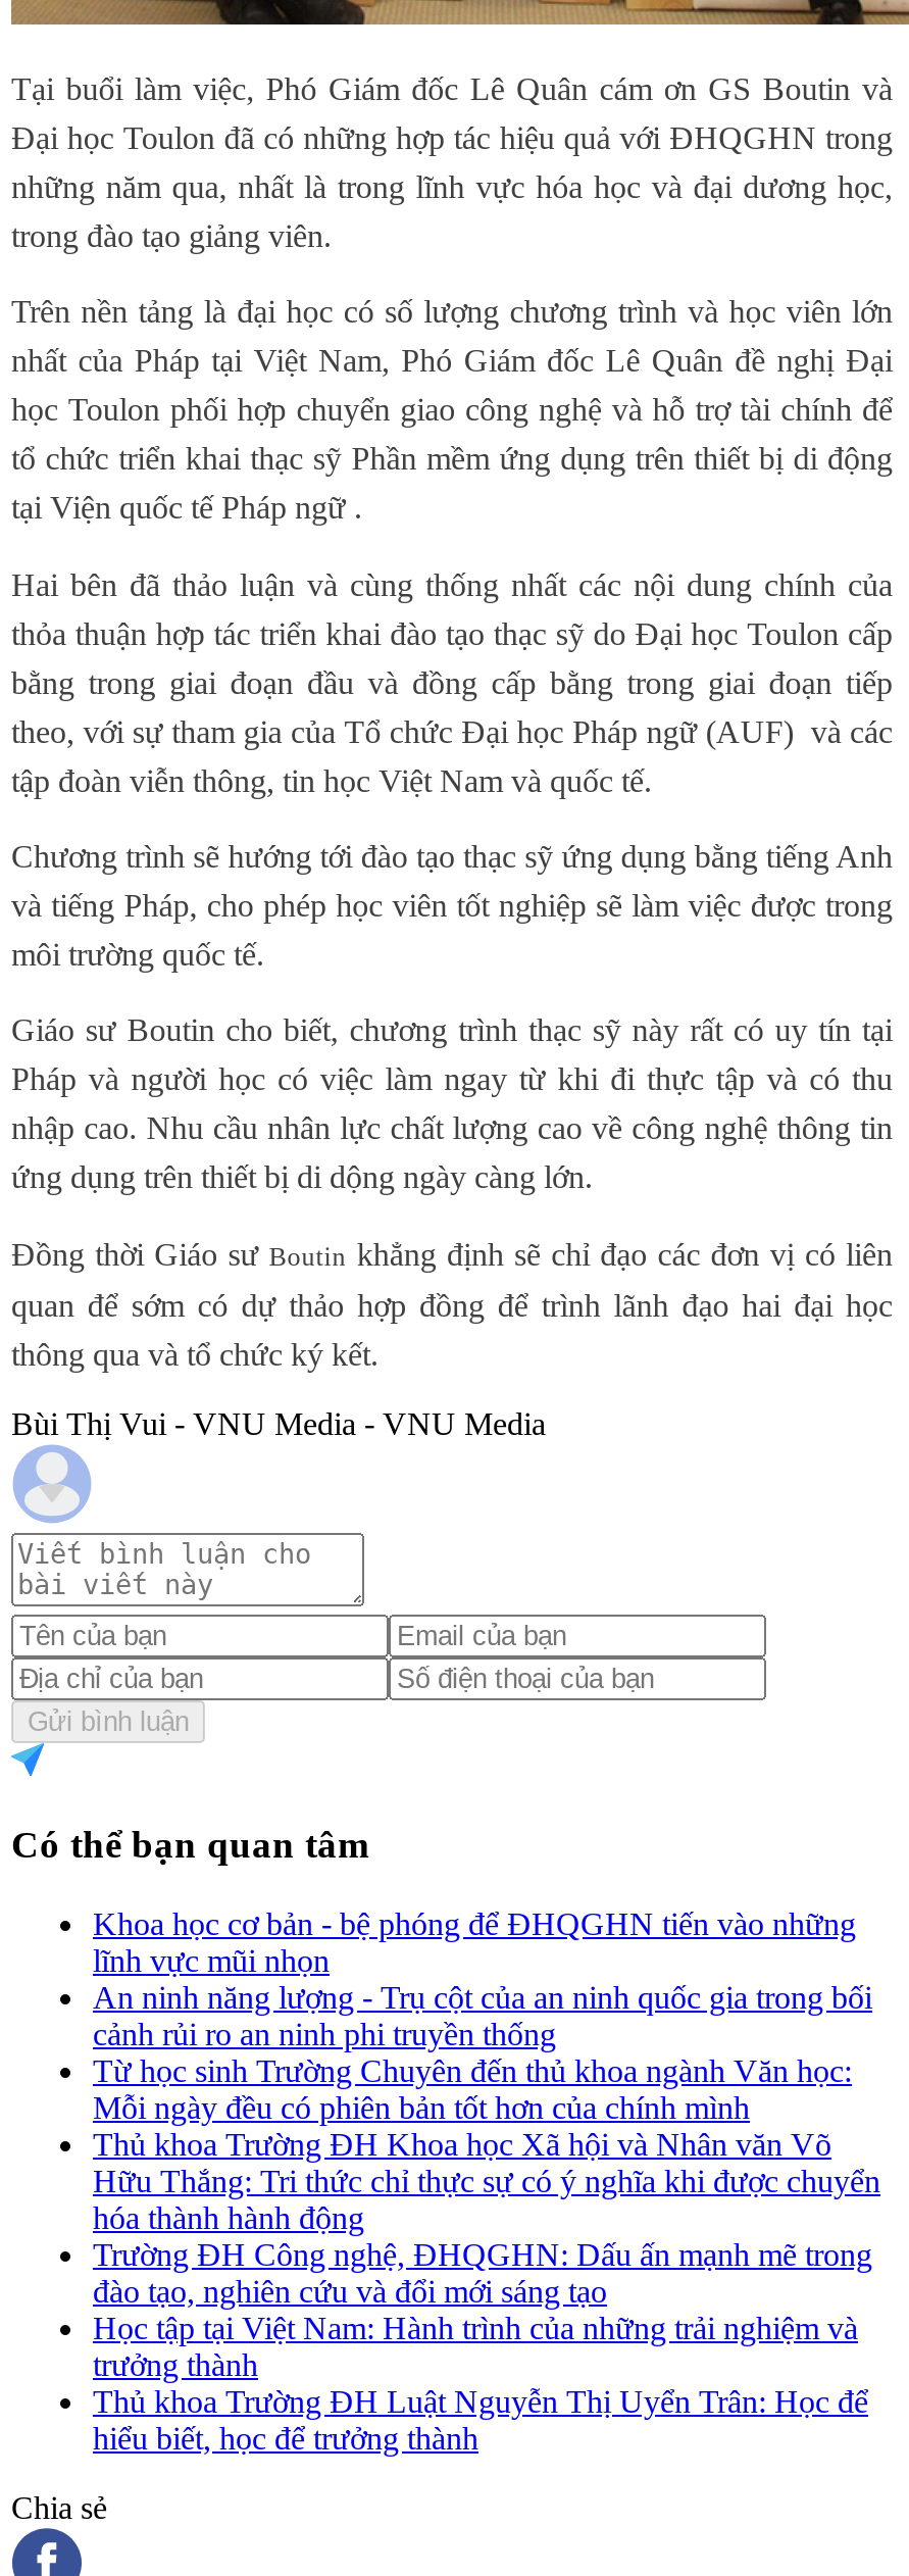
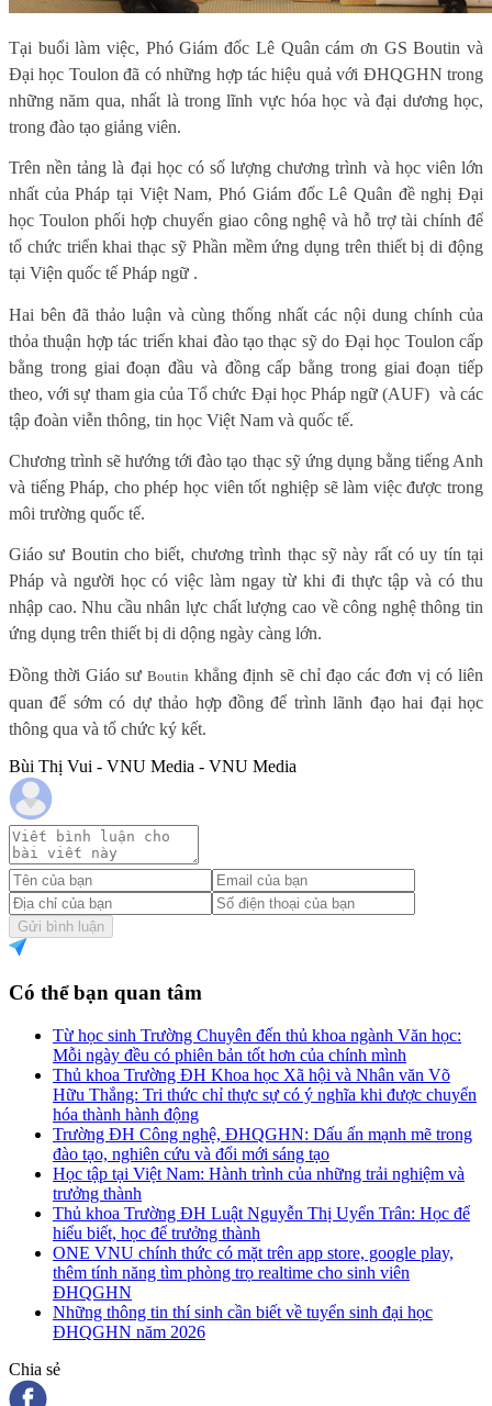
[93,1905,872,2050] Khoa học cơ bản - bệ phóng để ĐHQGHN tiến vào những | lĩnh vực mũi nhọn | An ninh năng lượng - Trụ cột của an ninh quốc gia trong bối | cảnh rủi ro an ninh phi truyền thống -> none
moved [93,2052,880,2455] -> [53,1025,477,1242]: Từ học sinh Trường Chuyên đến thủ khoa ngành Văn học: | Mỗi ngày đều có phiên bản tốt hơn của chính mình | Thủ khoa Trường ĐH Khoa học Xã hội và Nhân văn Võ | ... | Thủ khoa Trường ĐH Luật Nguyễn Thị Uyển Trân: Học để | hiểu biết, học để trưởng thành
none -> [53,1243,454,1341] ONE VNU chính thức có mặt trên app store, google play, | thêm tính năng tìm phòng trọ realtime cho sinh viên | ĐHQGHN | Những thông tin thí sinh cần biết về tuyển sinh đại học | ĐHQGHN năm 2026

